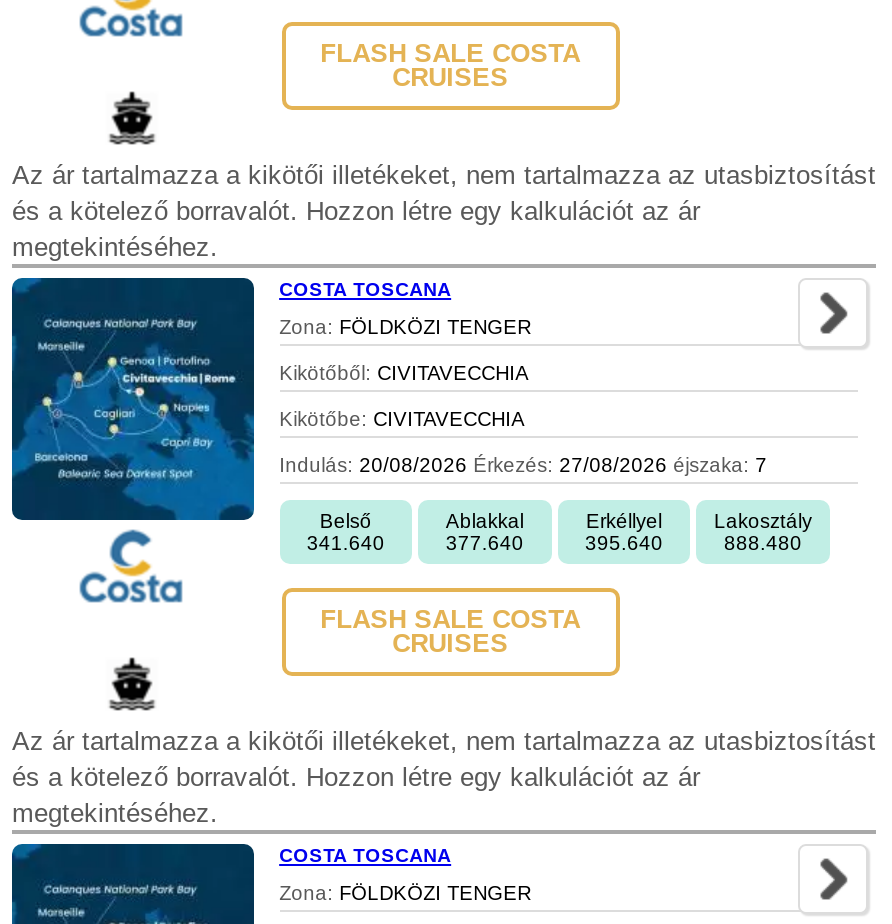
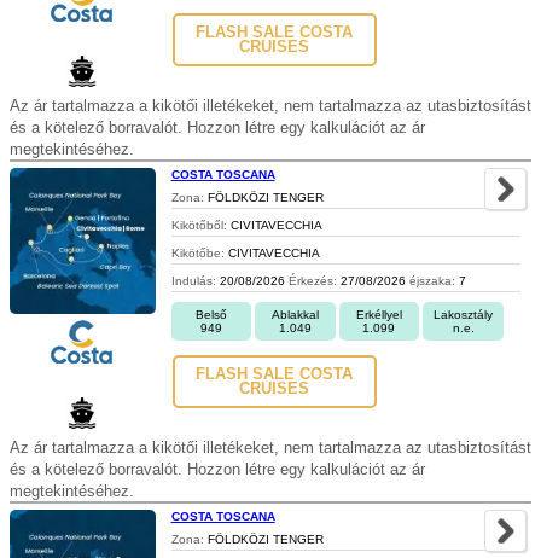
[307,532,385,554] 341.640 -> [200,322,222,335] 949
[446,532,524,554] 377.640 -> [279,322,311,335] 1.049
[585,532,663,554] 395.640 -> [363,322,395,335] 1.099
[724,532,802,554] 888.480 -> [452,322,474,335] n.e.

